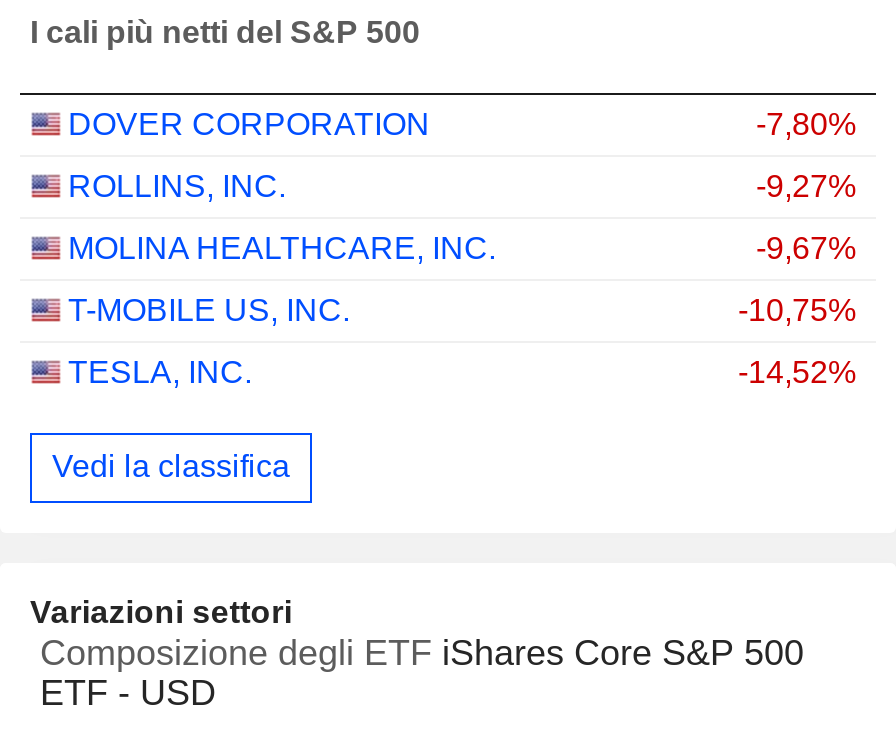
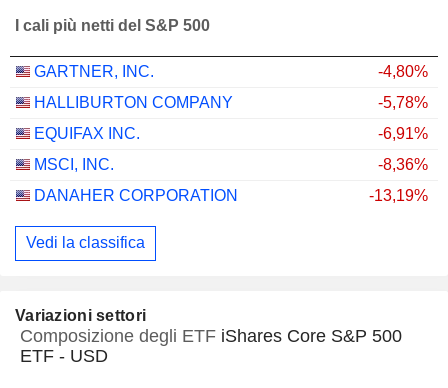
[68,106,856,140] DOVER CORPORATION | -7,80% -> [34,63,428,80] GARTNER, INC. | -4,80%
[68,168,856,202] ROLLINS, INC. | -9,27% -> [34,94,428,111] HALLIBURTON COMPANY | -5,78%
[68,230,856,264] MOLINA HEALTHCARE, INC. | -9,67% -> [34,125,428,142] EQUIFAX INC. | -6,91%
[68,292,856,326] T-MOBILE US, INC. | -10,75% -> [34,156,428,173] MSCI, INC. | -8,36%
[68,354,856,388] TESLA, INC. | -14,52% -> [34,187,428,204] DANAHER CORPORATION | -13,19%

